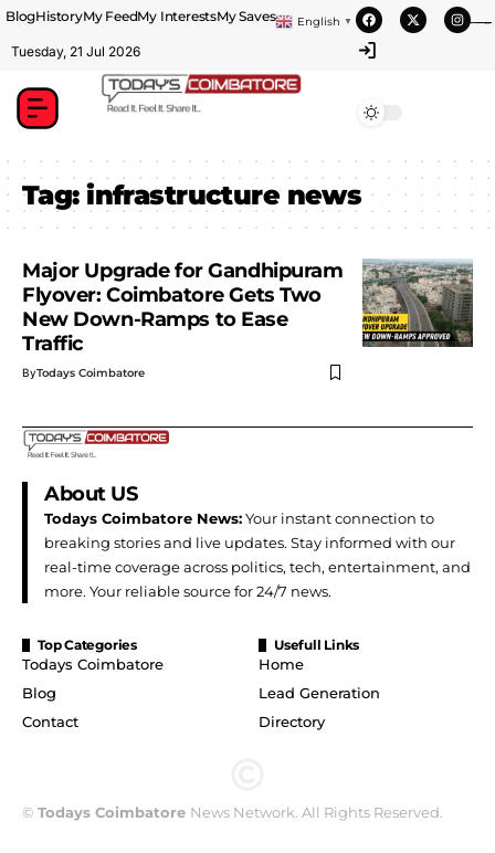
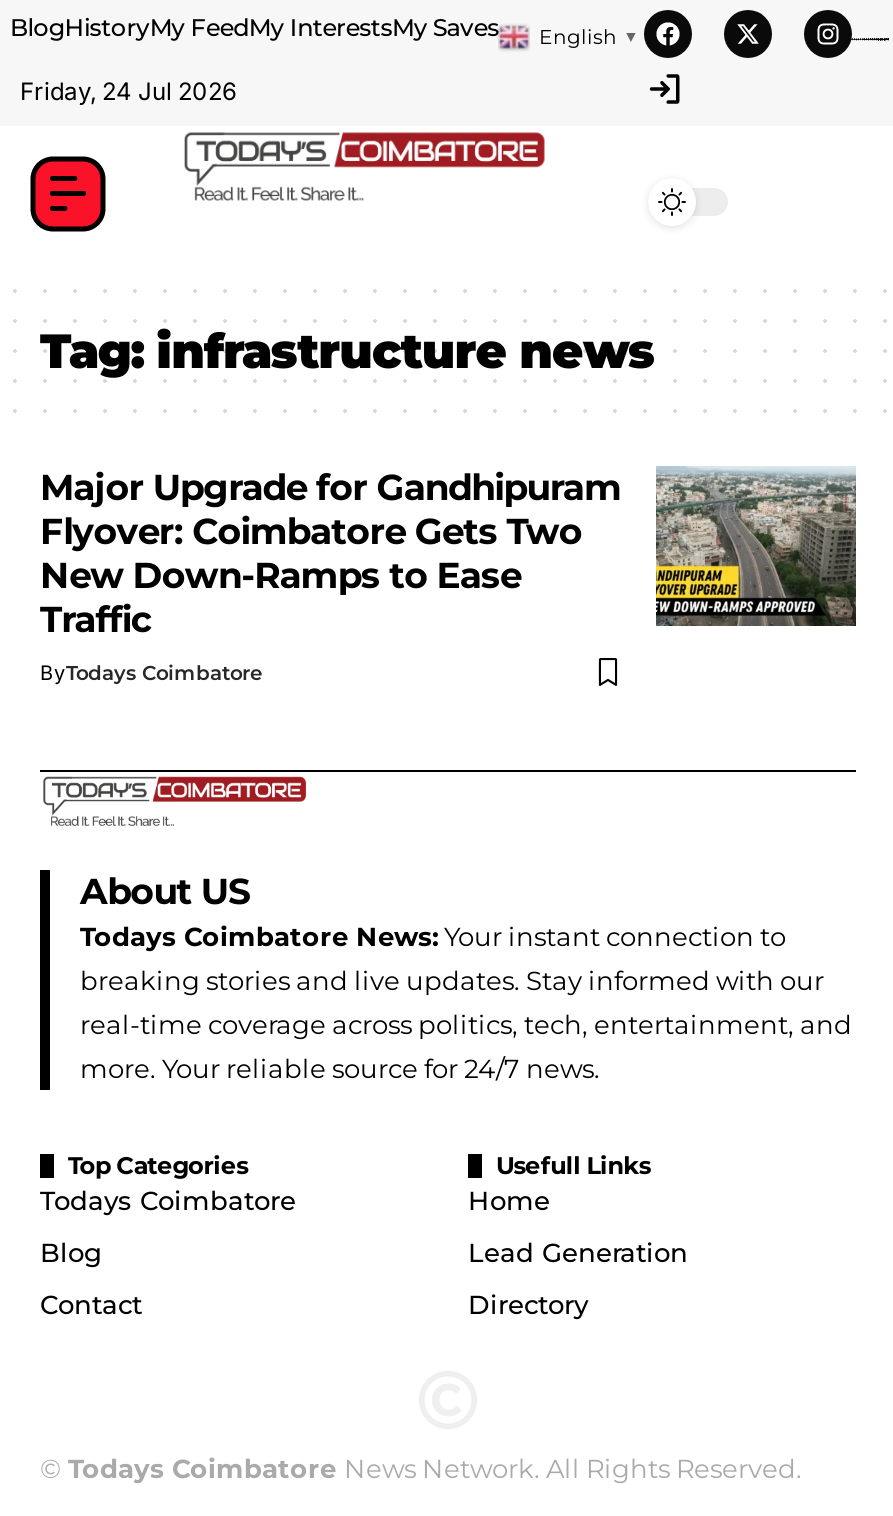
[11,43,140,60] Tuesday, 21 Jul 2026 -> [20,76,236,106] Friday, 24 Jul 2026

